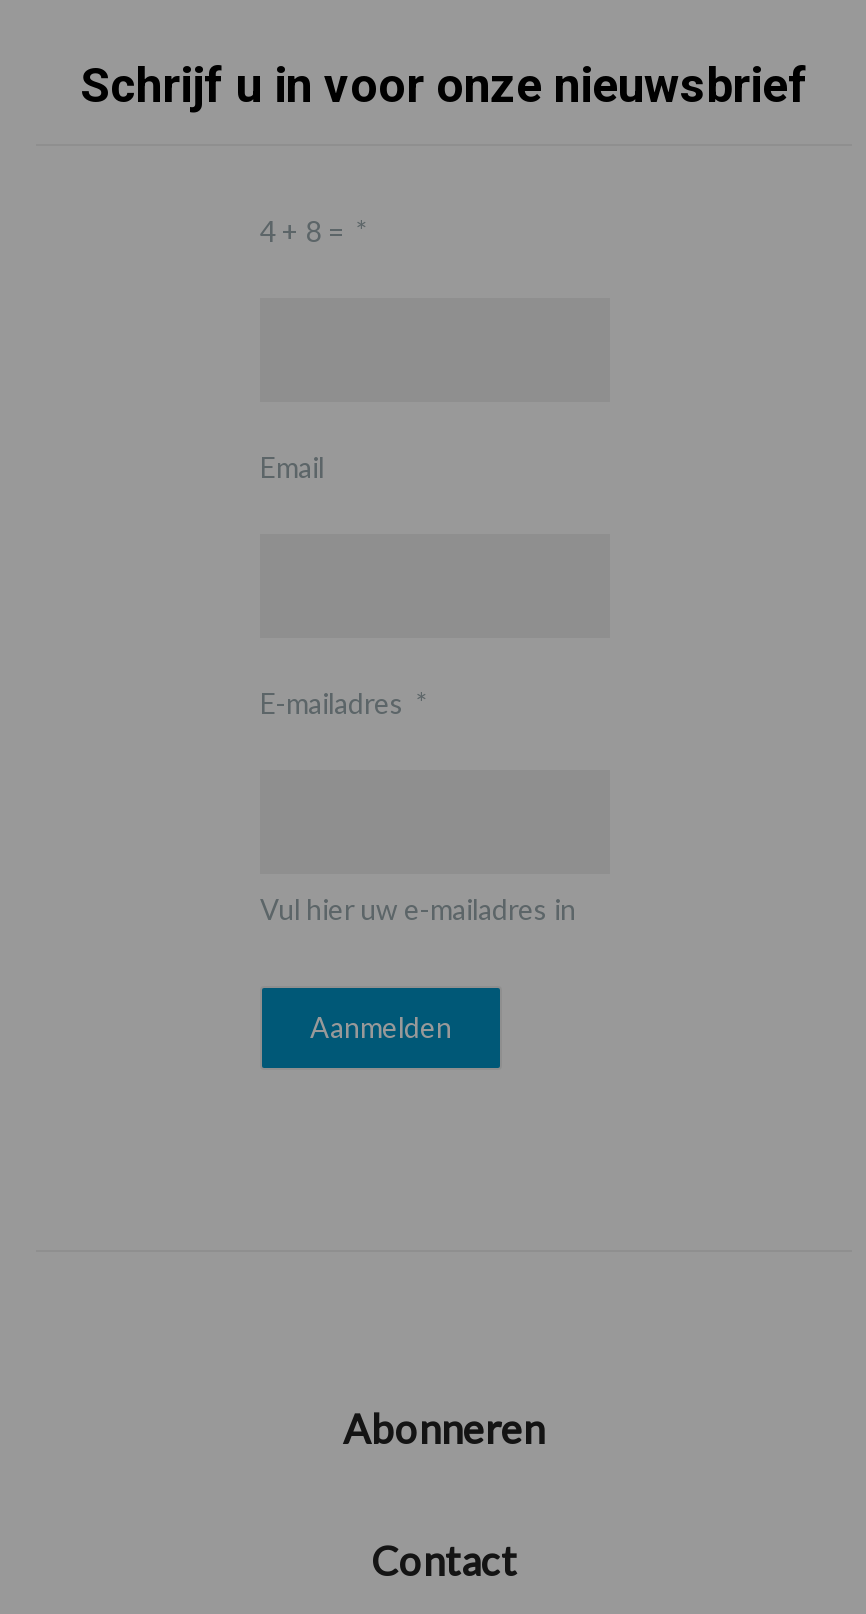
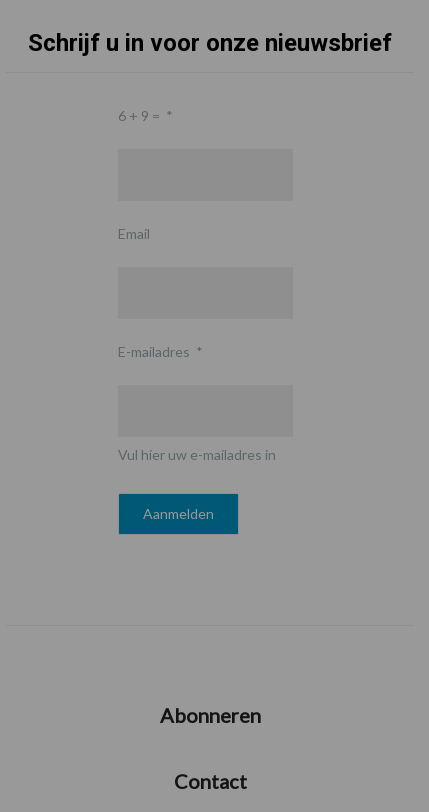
[260,213,370,247] 4 + 8 = * -> [118,107,173,124] 6 + 9 = *

